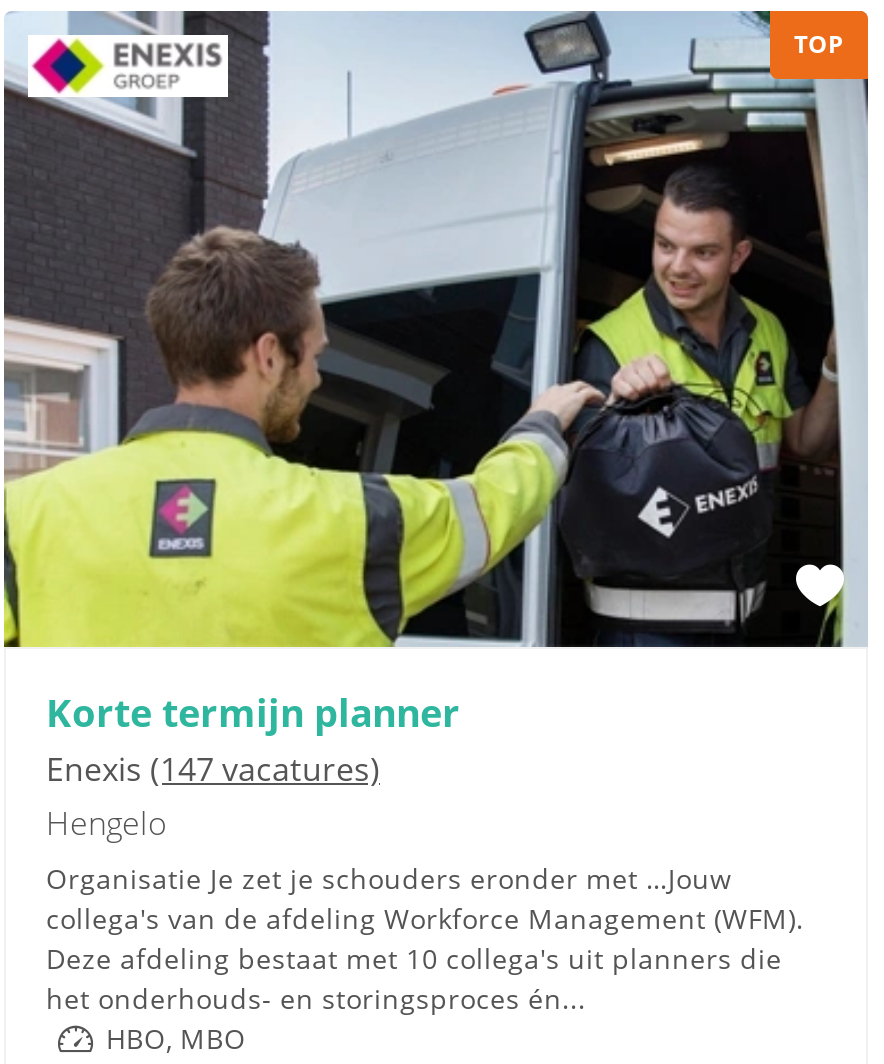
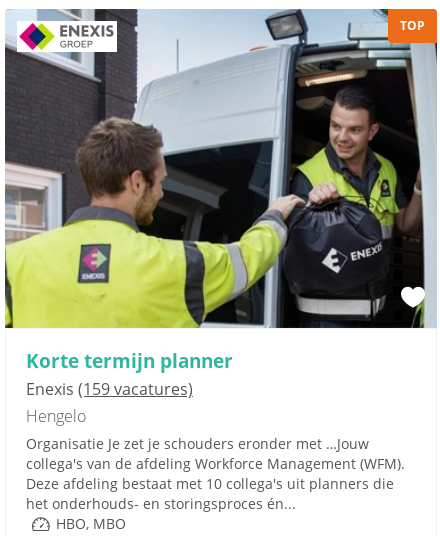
[46,747,380,791] Enexis (147 vacatures) -> [26,378,193,400] Enexis (159 vacatures)

